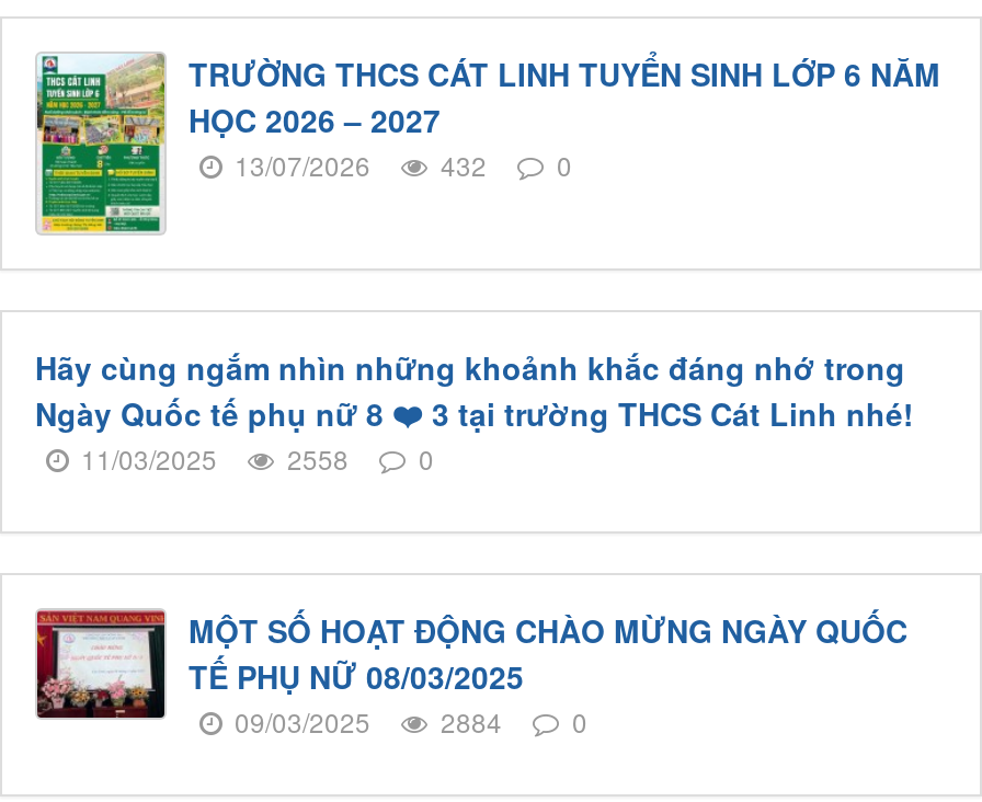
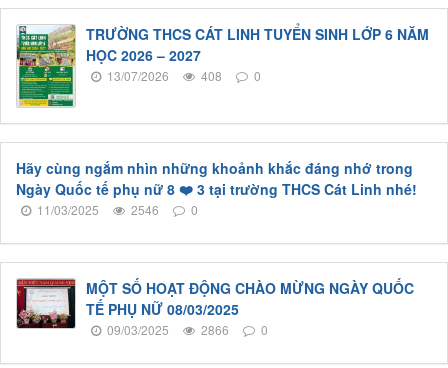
[228,146,572,183] 13/07/2026 432 0 -> [104,67,261,84] 13/07/2026 408 0
[75,439,434,476] 11/03/2025 2558 0 -> [34,201,198,218] 11/03/2025 2546 0
[228,702,587,739] 09/03/2025 2884 0 -> [104,321,268,338] 09/03/2025 2866 0

